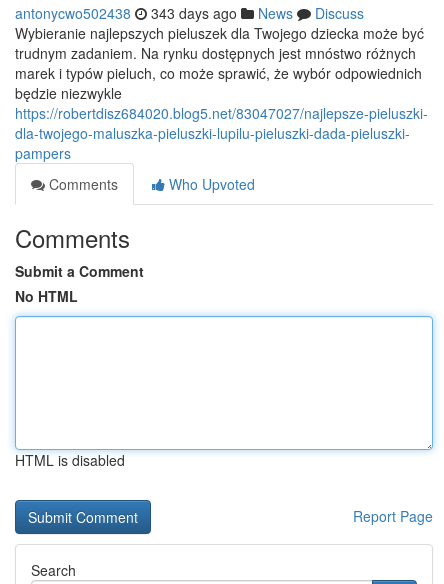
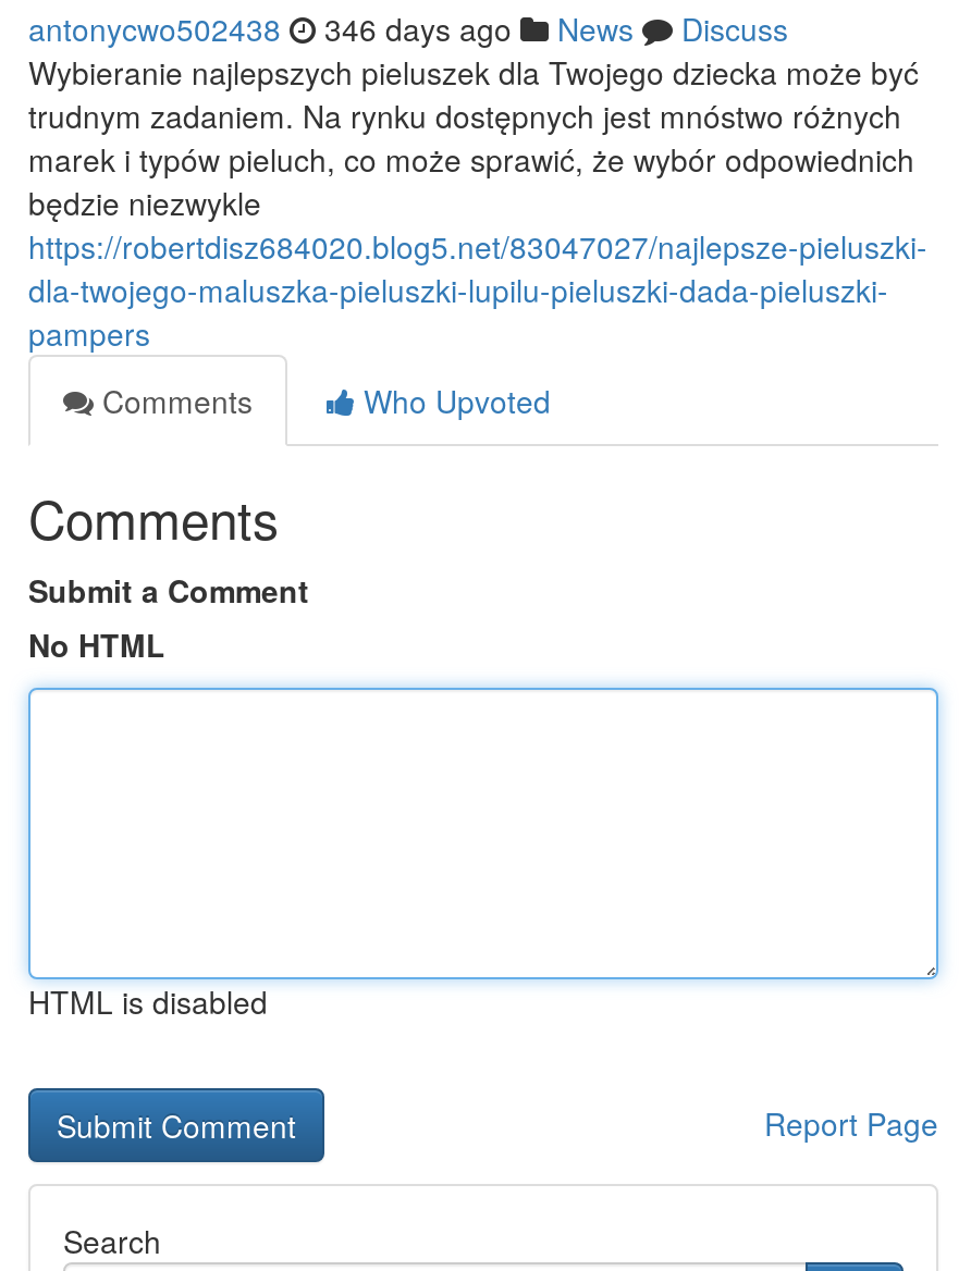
[15,3,364,23] antonycwo502438 343 days ago News Discuss -> [28,7,788,50] antonycwo502438 346 days ago News Discuss

